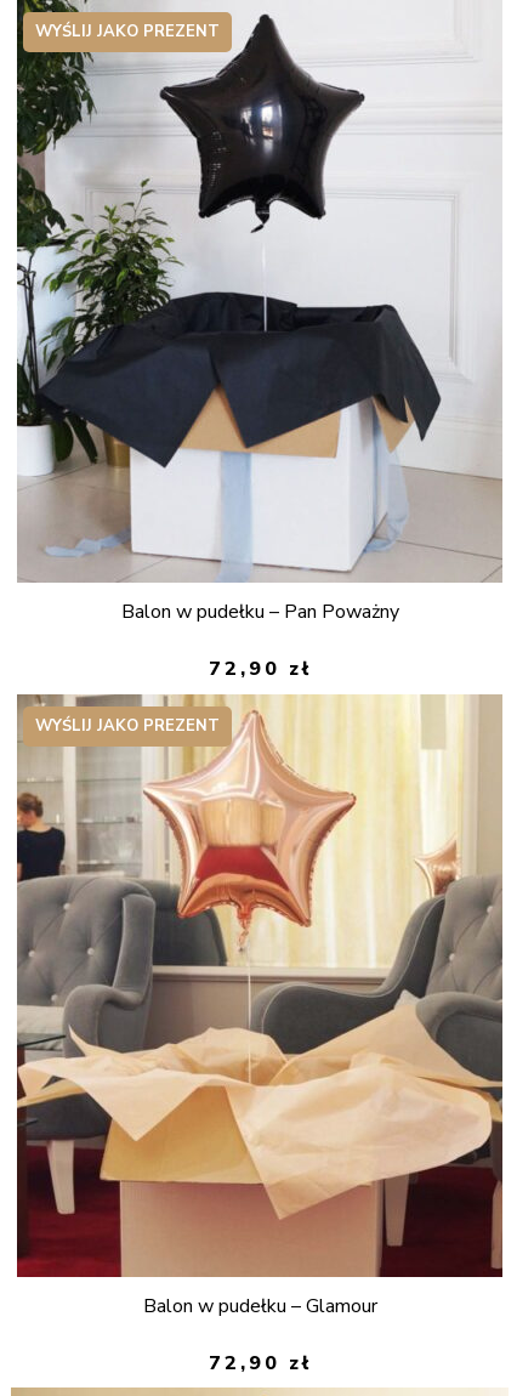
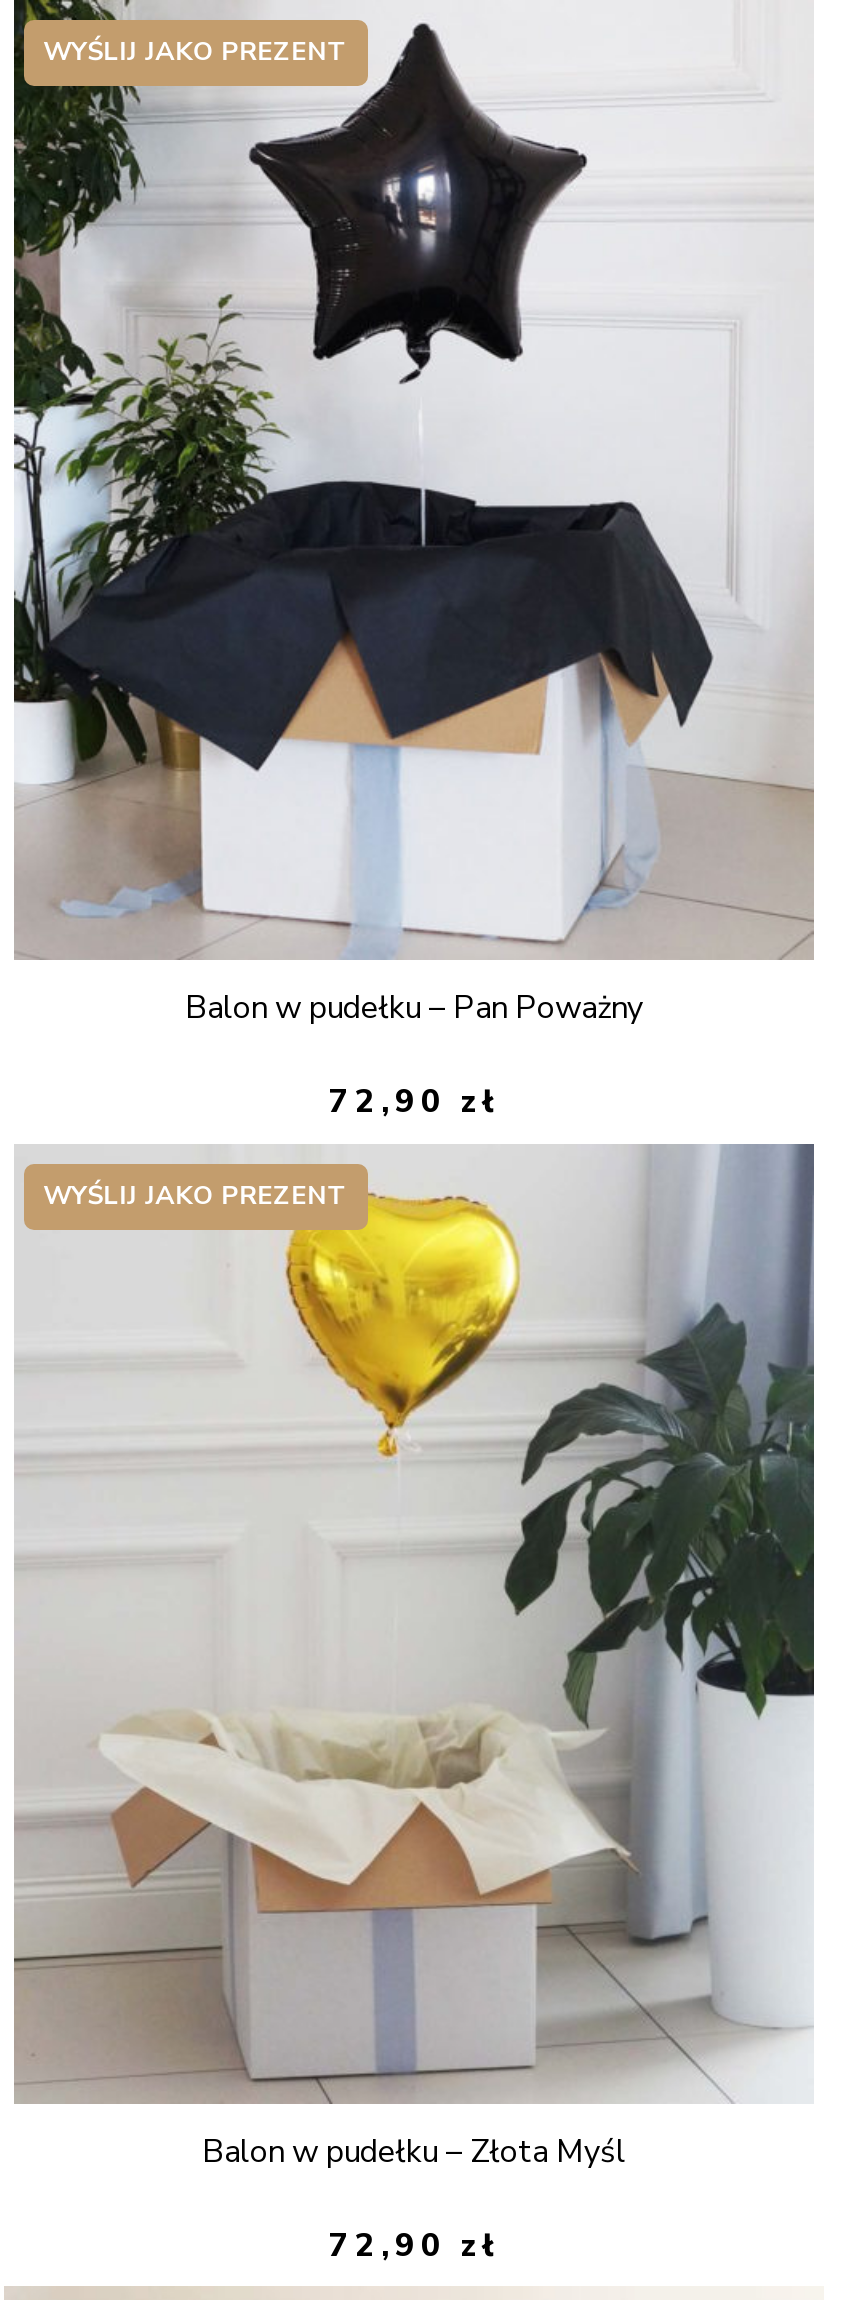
[16,694,504,1319] [image] | Balon w pudełku – Glamour -> [14,1142,816,2173] [image] | Balon w pudełku – Złota Myśl

